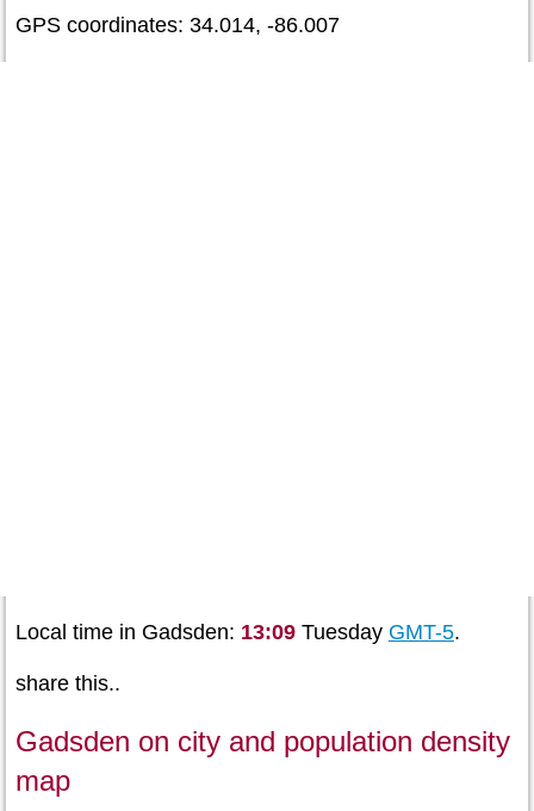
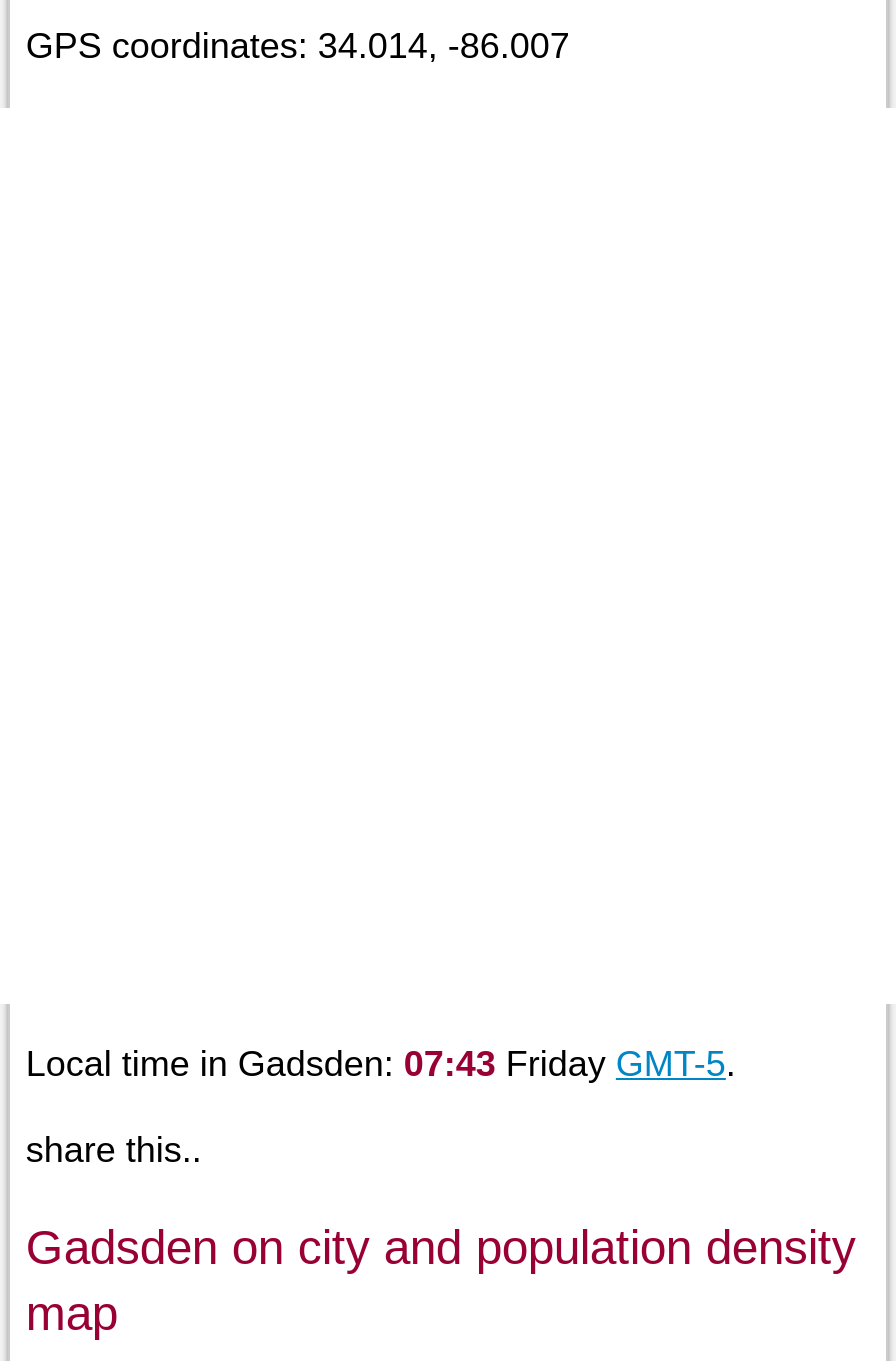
[15,620,460,643] Local time in Gadsden: 13:09 Tuesday GMT-5. -> [26,1043,736,1083] Local time in Gadsden: 07:43 Friday GMT-5.

